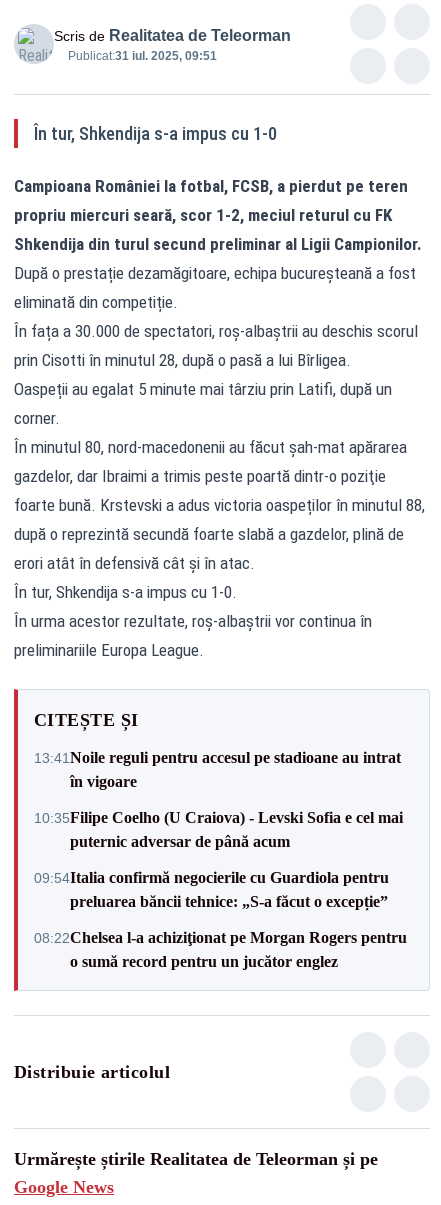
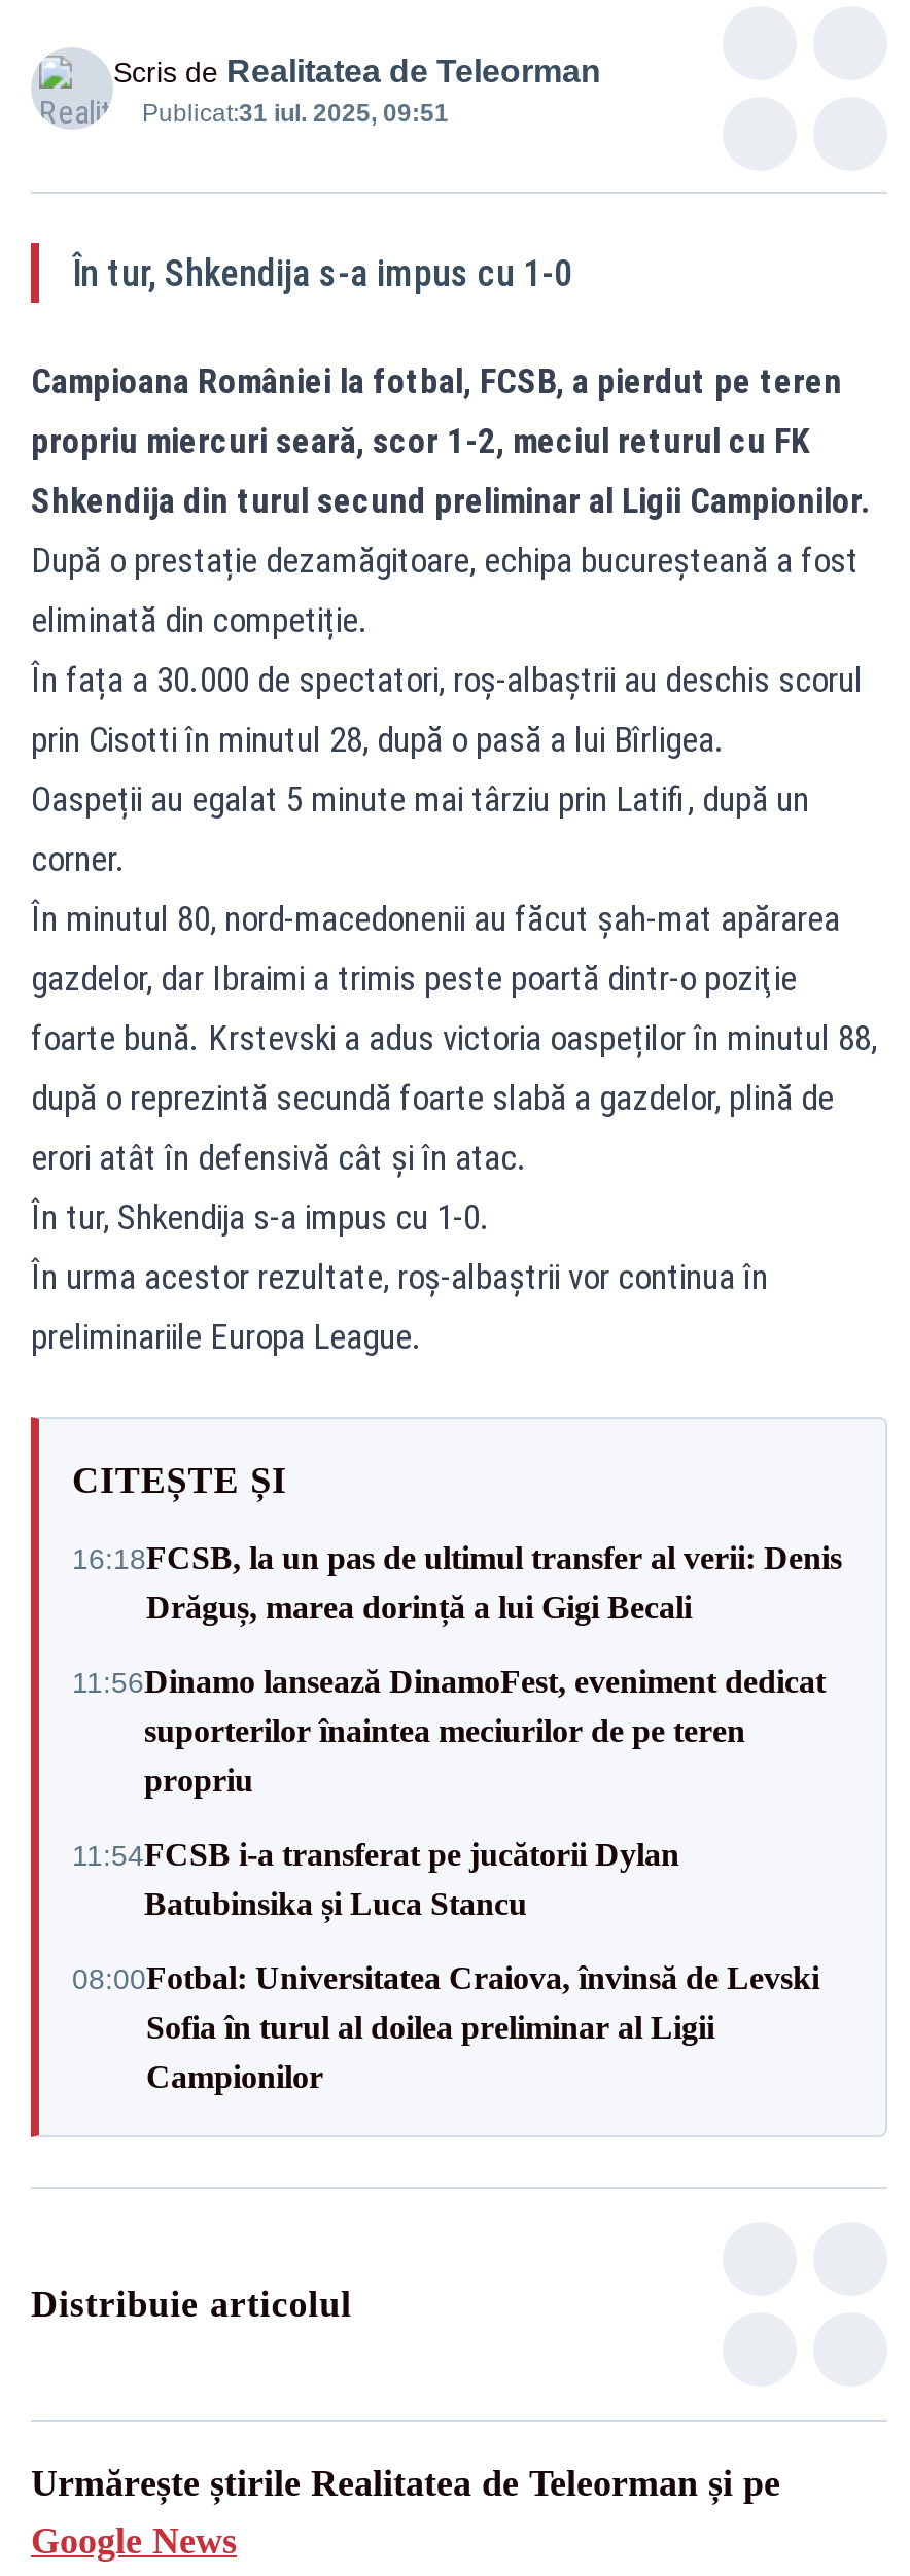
[34,748,401,789] 13:41Noile reguli pentru accesul pe stadioane au intrat | în vigoare -> [72,1540,842,1625] 16:18FCSB, la un pas de ultimul transfer al verii: Denis | Drăguș, marea dorință a lui Gigi Becali
[34,808,403,849] 10:35Filipe Coelho (U Craiova) - Levski Sofia e cel mai | puternic adversar de până acum -> [72,1664,826,1798] 11:56Dinamo lansează DinamoFest, eveniment dedicat | suporterilor înaintea meciurilor de pe teren | propriu
[34,868,389,909] 09:54Italia confirmă negocierile cu Guardiola pentru | preluarea băncii tehnice: „S-a făcut o excepție” -> [72,1837,679,1921] 11:54FCSB i-a transferat pe jucătorii Dylan | Batubinsika și Luca Stancu
[34,928,407,969] 08:22Chelsea l-a achiziţionat pe Morgan Rogers pentru | o sumă record pentru un jucător englez -> [72,1960,819,2094] 08:00Fotbal: Universitatea Craiova, învinsă de Levski | Sofia în turul al doilea preliminar al Ligii | Campionilor

